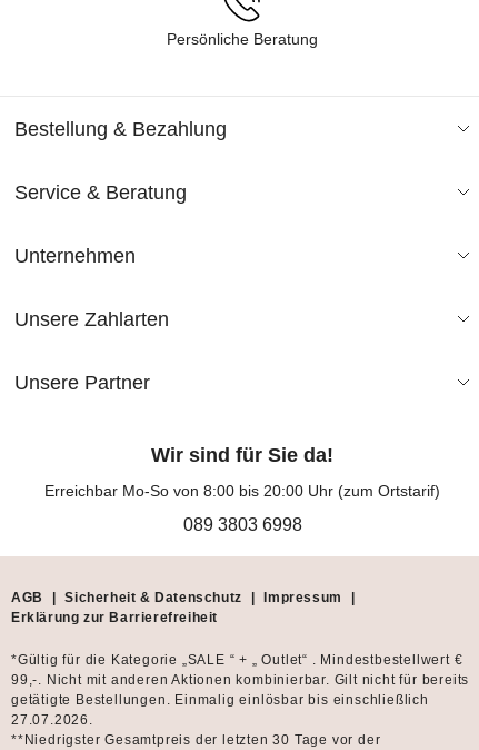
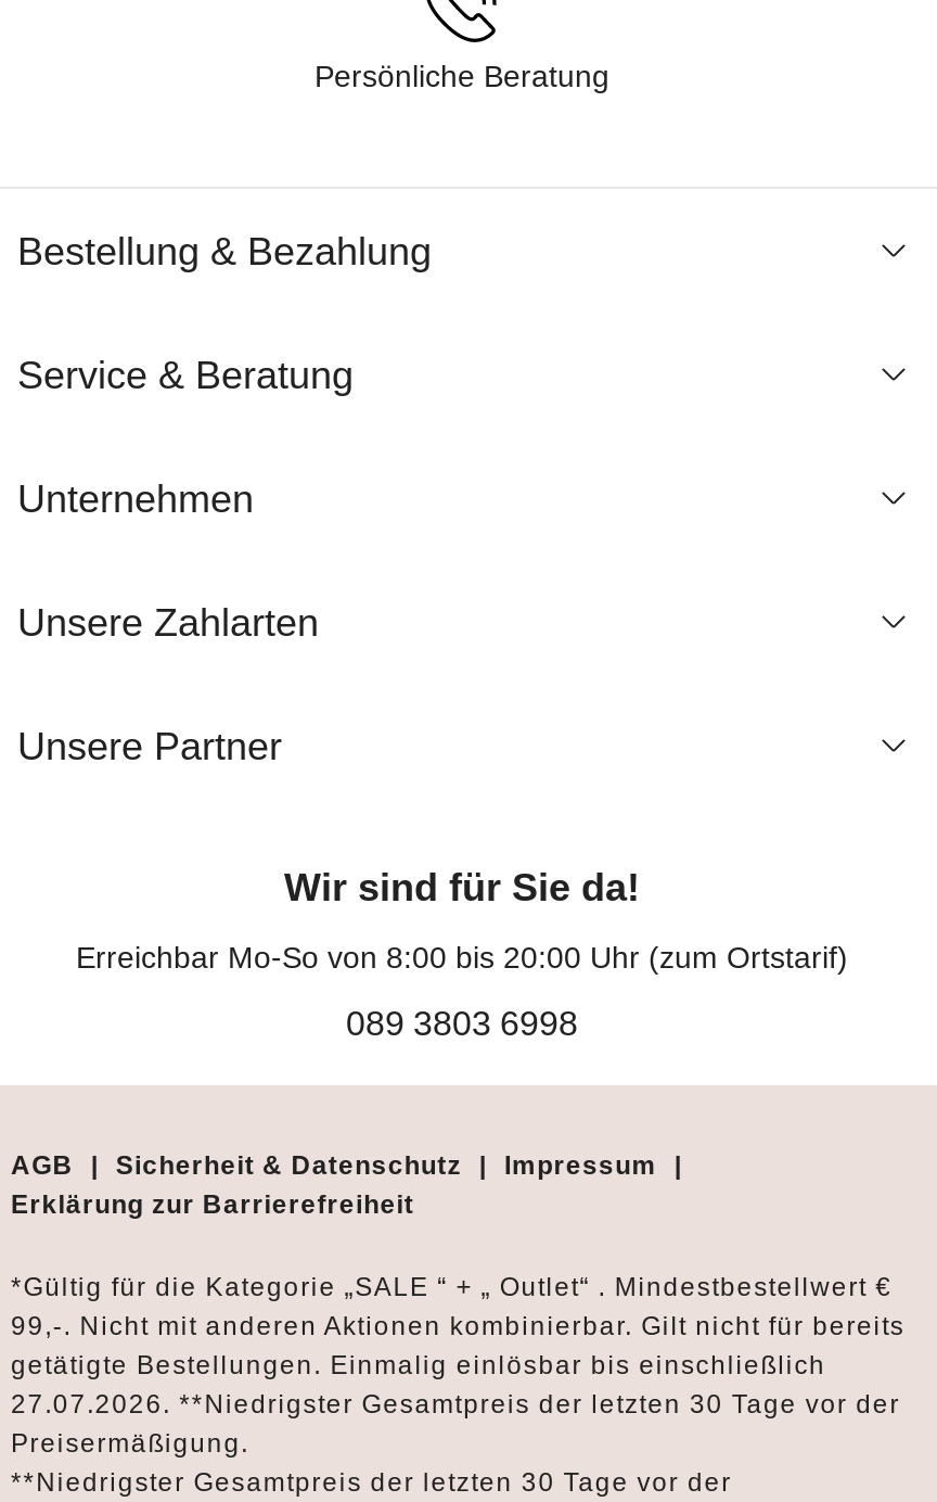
[11,712,93,728] 27.07.2026. -> [11,1389,900,1459] 27.07.2026. **Niedrigster Gesamtpreis der letzten 30 Tage vor der | Preisermäßigung.

